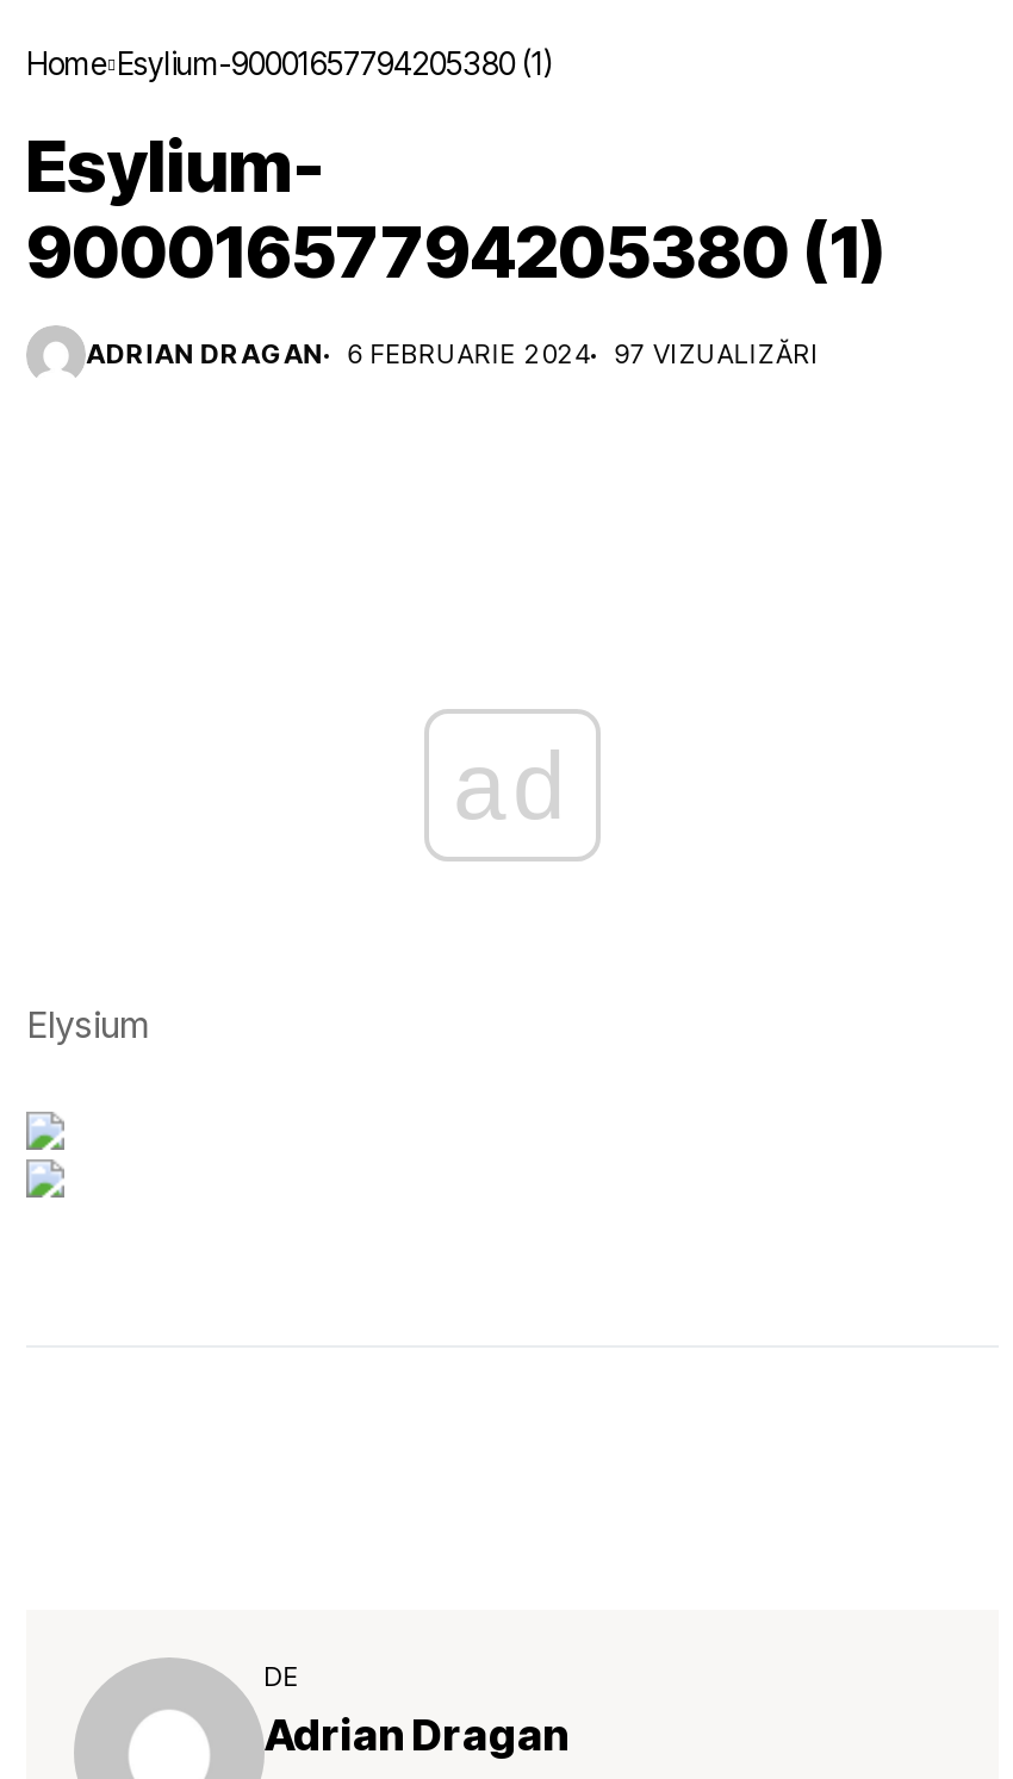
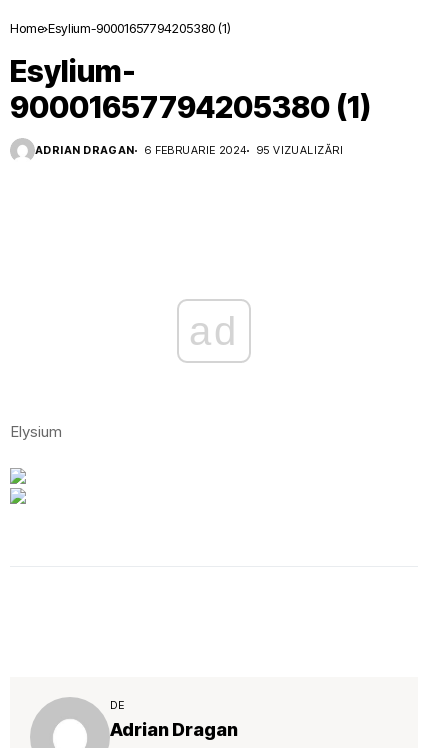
[86,338,820,372] ADRIAN DRAGAN 6 FEBRUARIE 2024 97 VIZUALIZĂRI -> [35,143,343,157] ADRIAN DRAGAN 6 FEBRUARIE 2024 95 VIZUALIZĂRI

